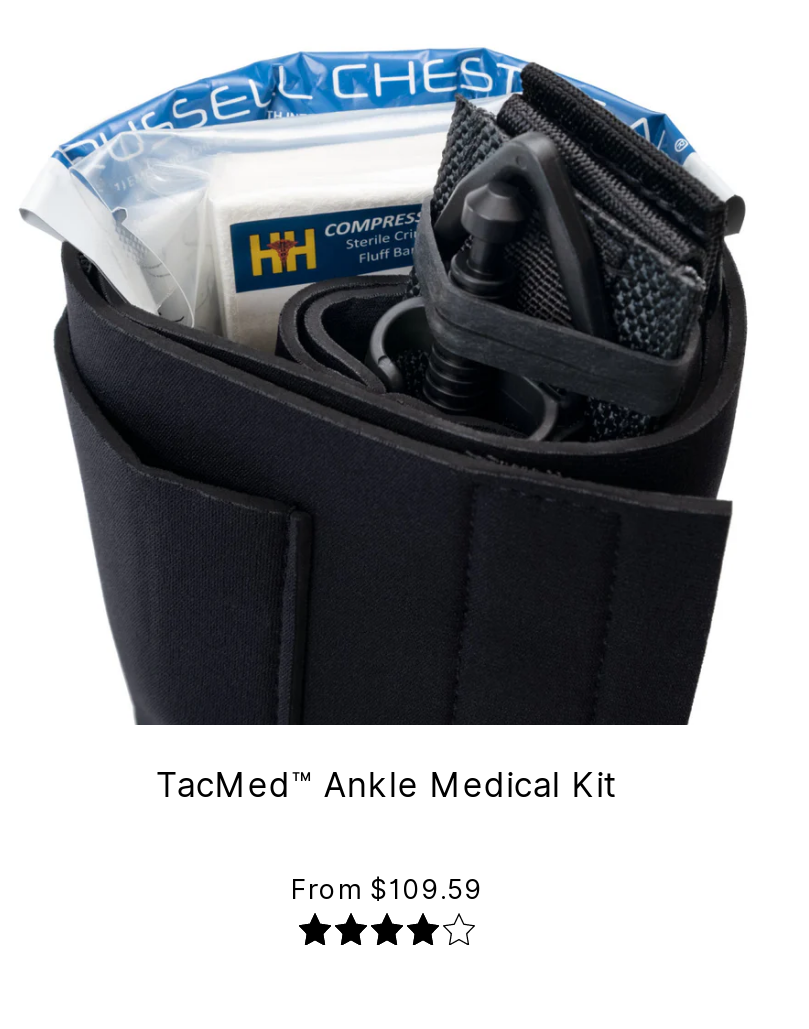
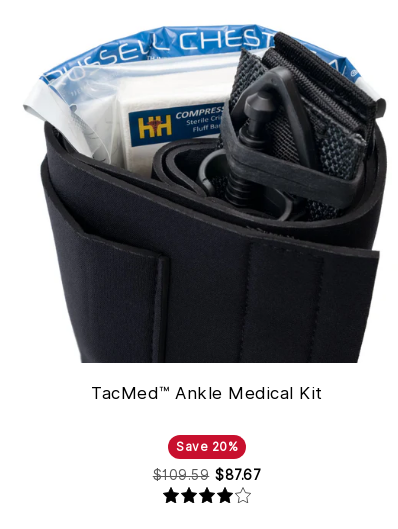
[291,873,483,905] From $109.59 -> [153,439,261,483] Save 20% | $109.59 $87.67

